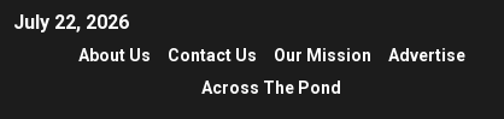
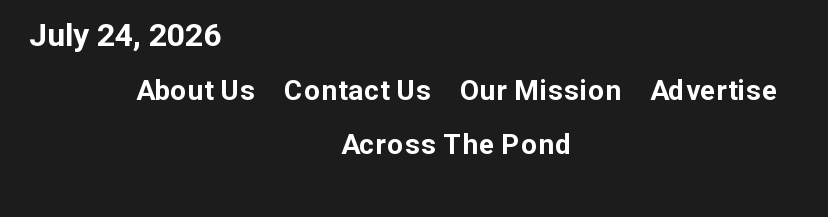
[13,11,129,34] July 22, 2026 -> [29,17,221,55] July 24, 2026

